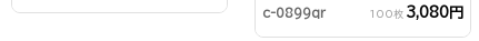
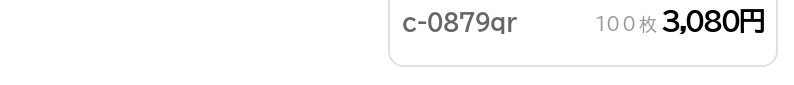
[262,7,326,19] c-0899qr -> [402,12,516,34] c-0879qr

